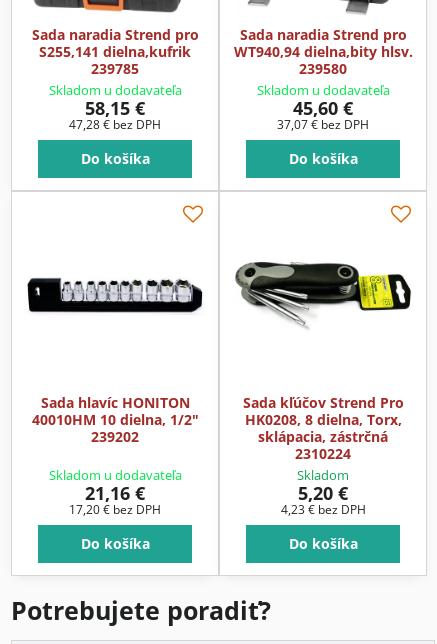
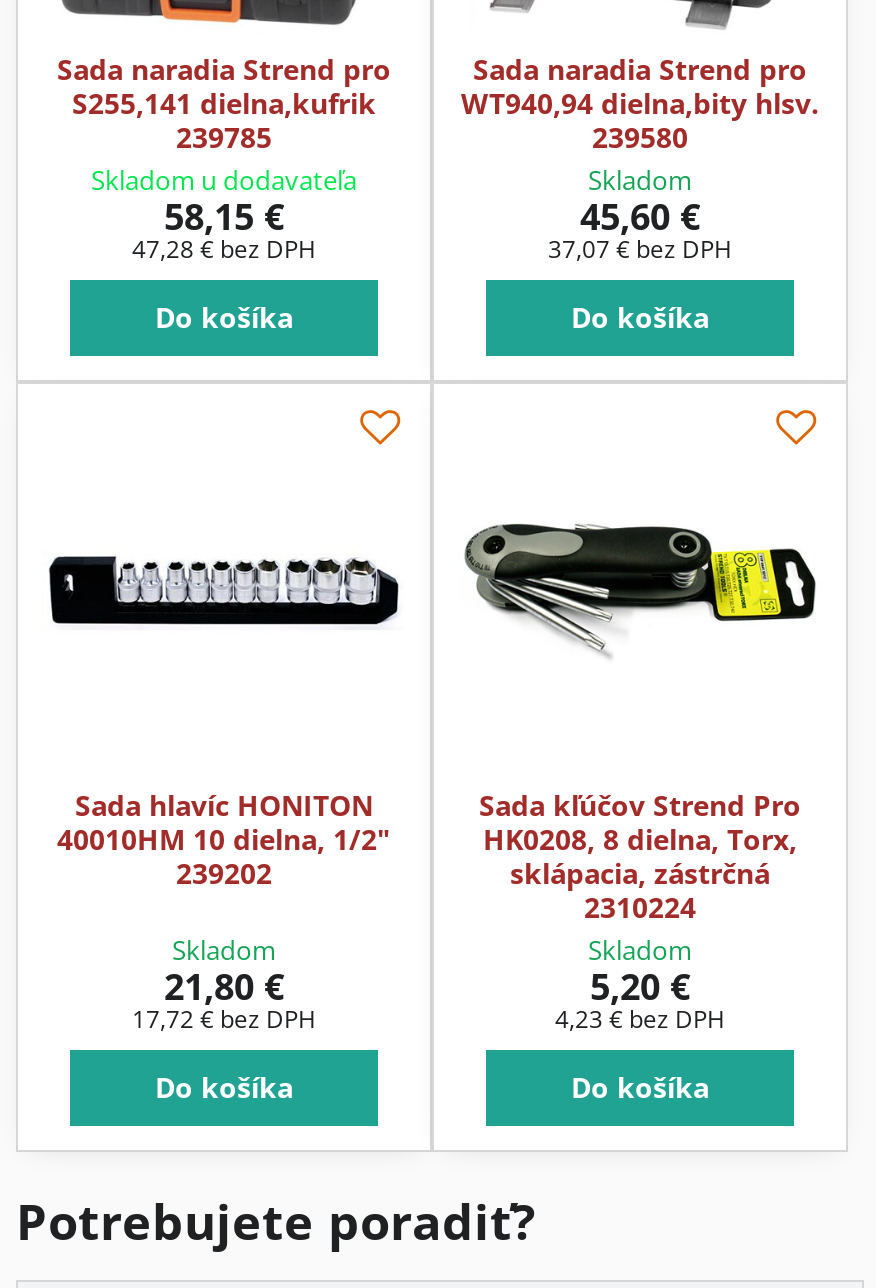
[256,81,389,99] Skladom u dodavateľa -> [588,162,692,198] Skladom
[48,466,181,518] Skladom u dodavateľa | 21,16 € | 17,20 €bez DPH -> [132,932,316,1036] Skladom | 21,80 € | 17,72 €bez DPH

